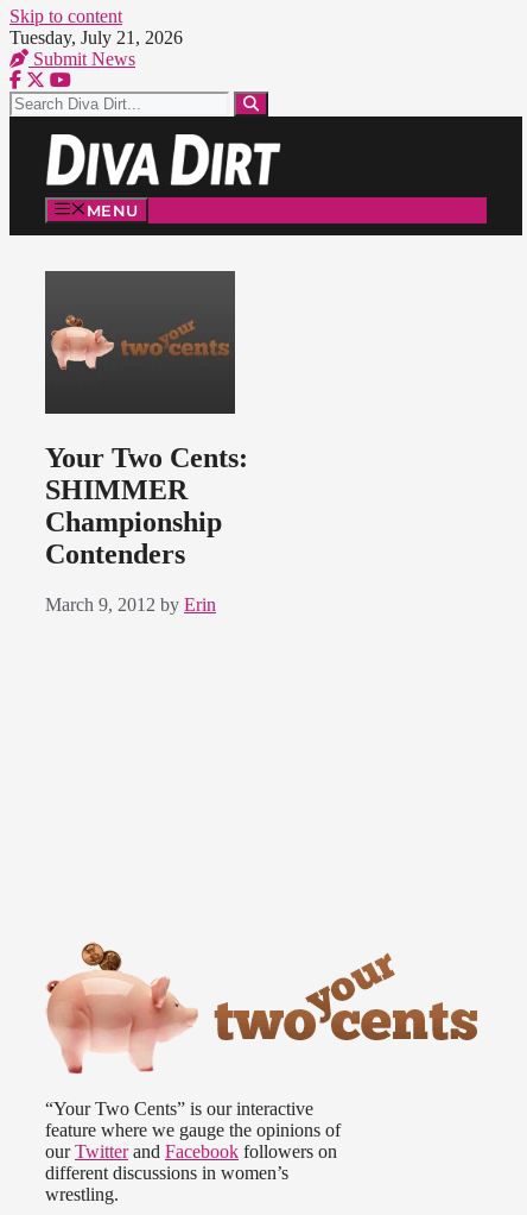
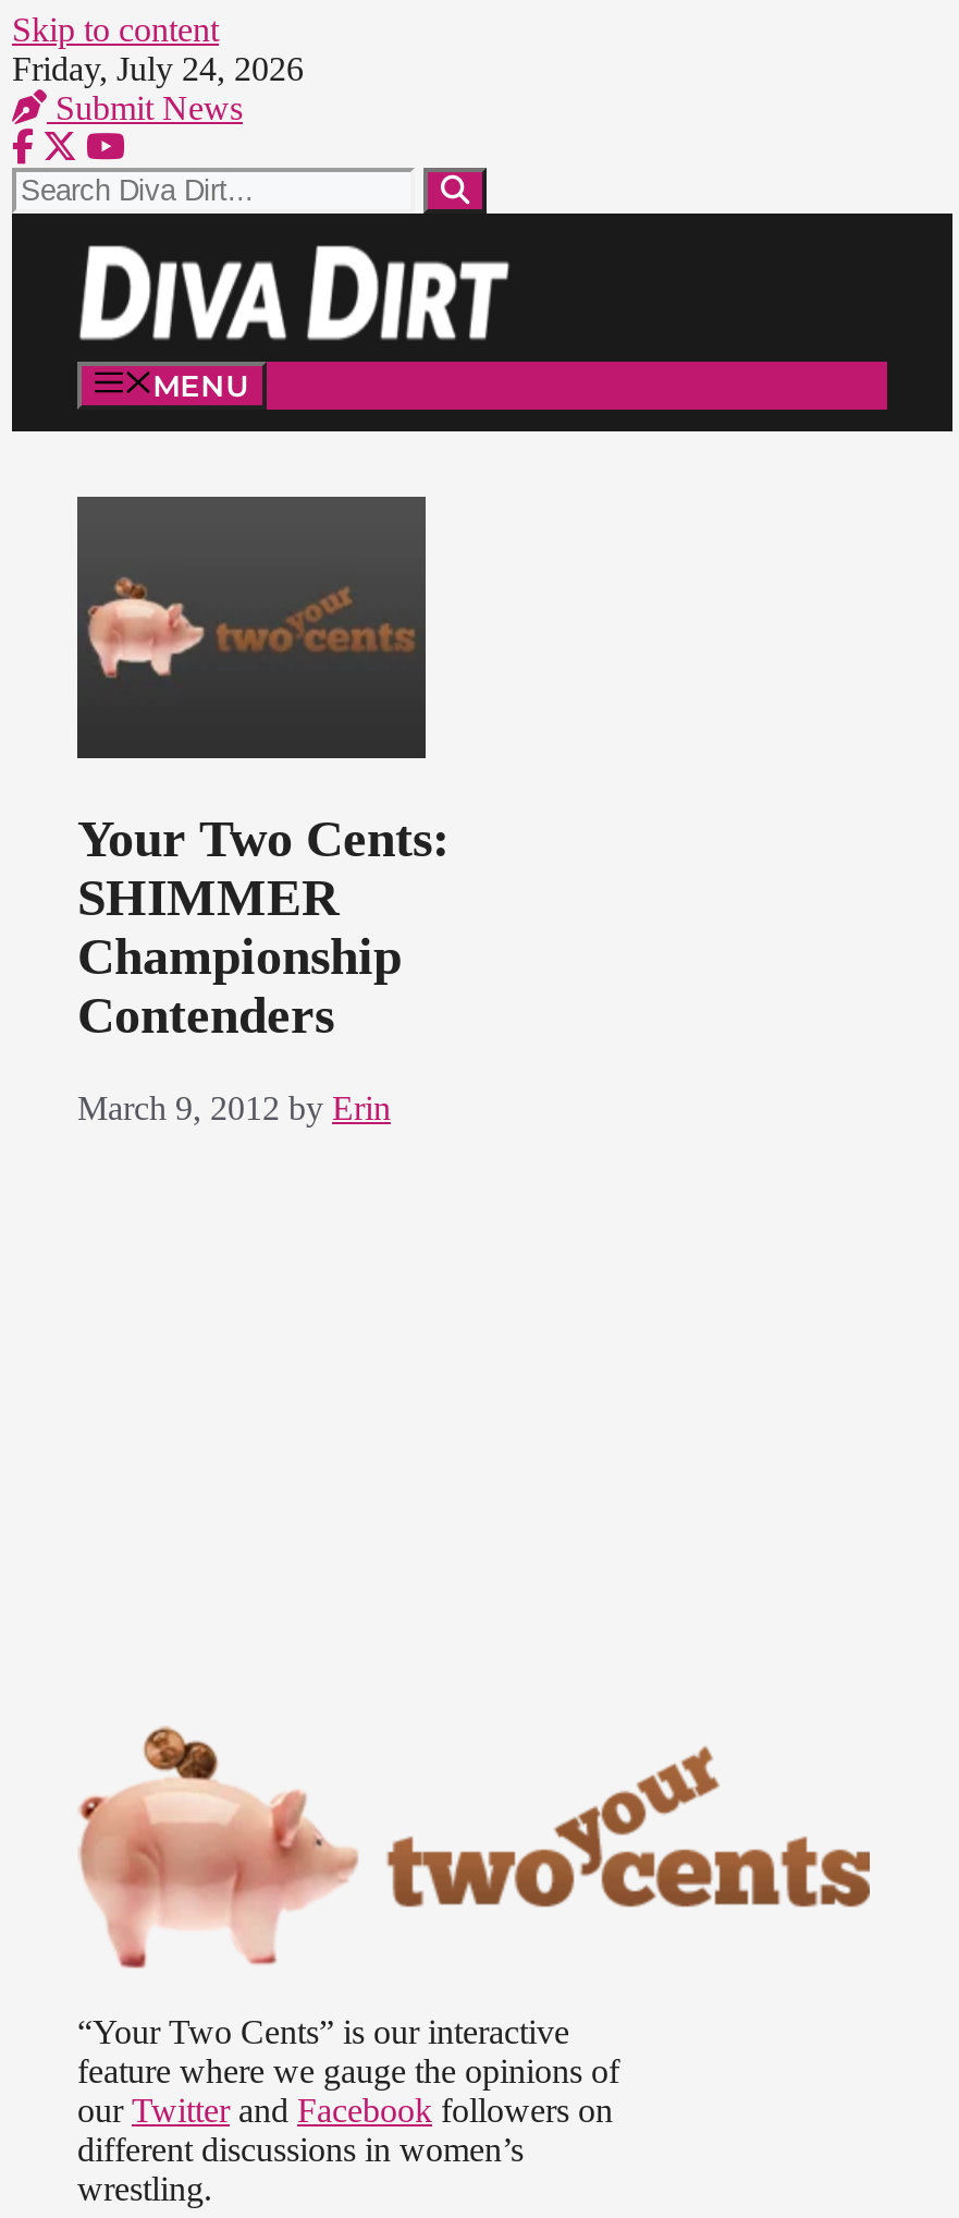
[9,27,183,48] Tuesday, July 21, 2026 -> [12,50,304,87] Friday, July 24, 2026

